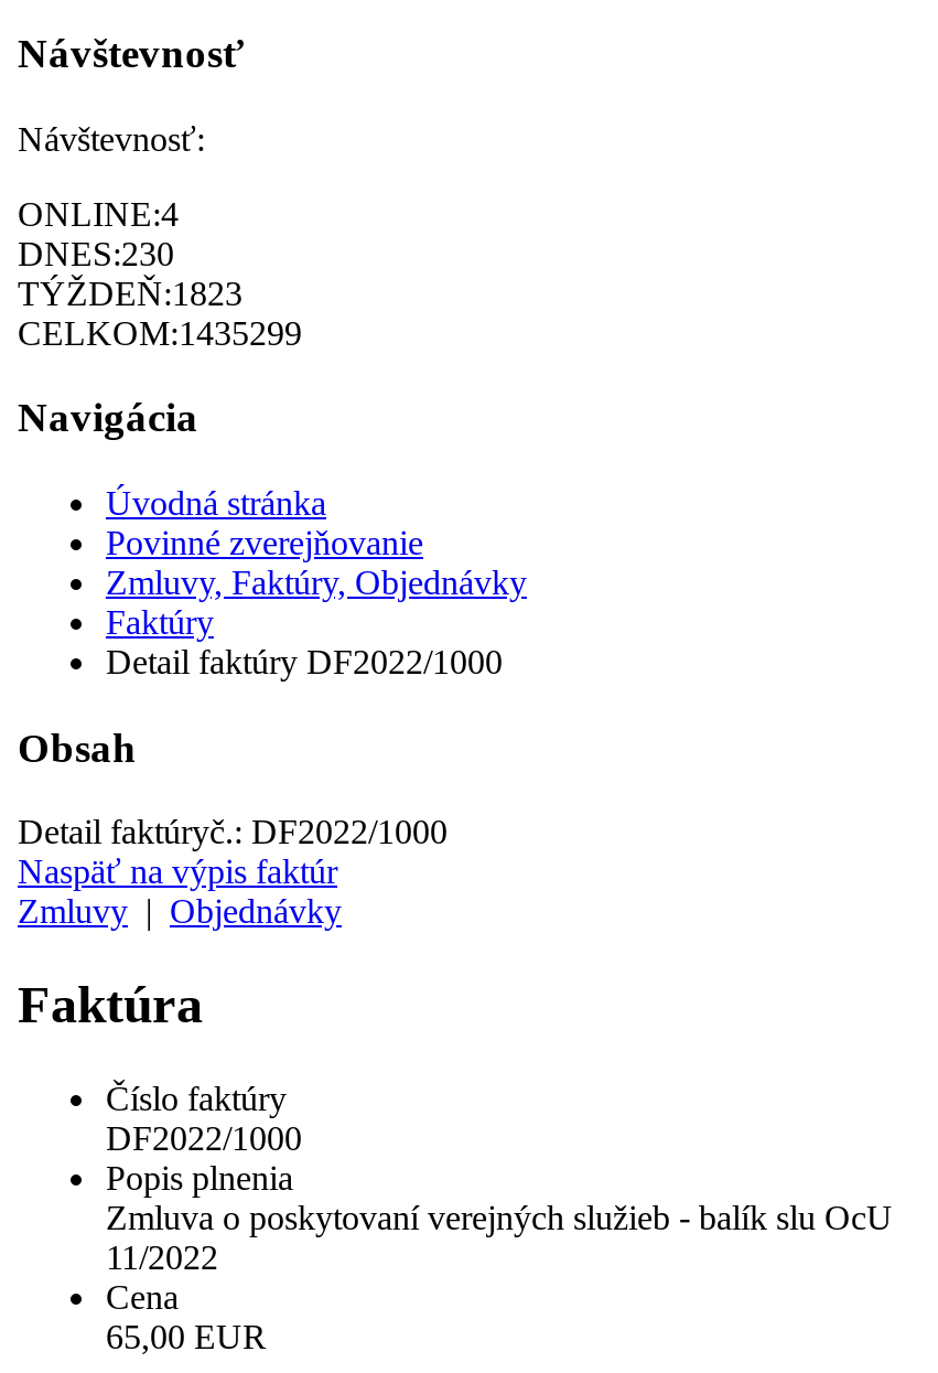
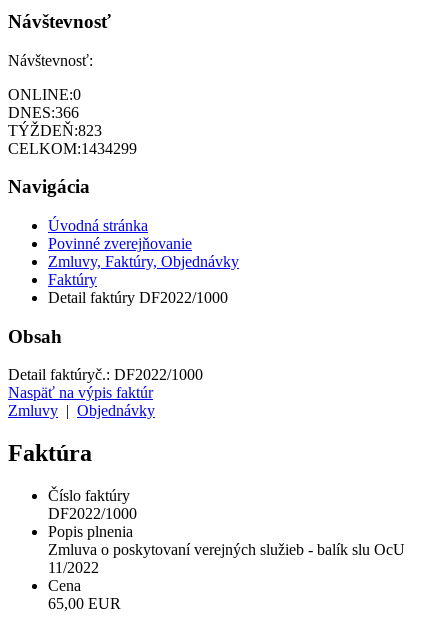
[18,194,179,232] ONLINE:4 -> [8,86,81,103] ONLINE:0
[18,234,174,272] DNES:230 -> [8,104,79,121] DNES:366
[18,274,242,311] TÝŽDEŇ:1823 -> [8,122,102,139] TÝŽDEŇ:823
[18,313,302,351] CELKOM:1435299 -> [8,140,137,157] CELKOM:1434299

